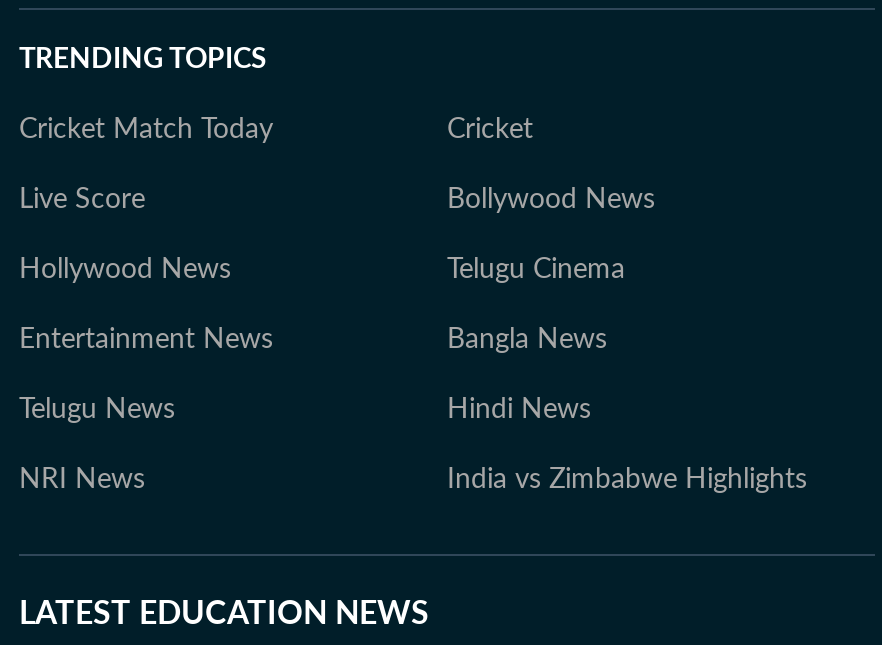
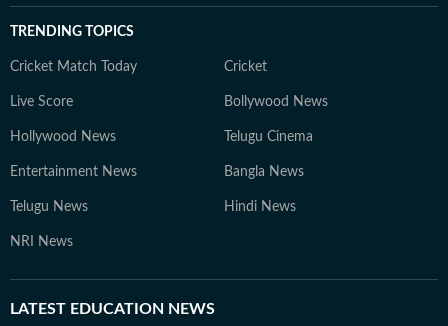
[447,466,807,494] India vs Zimbabwe Highlights -> none

